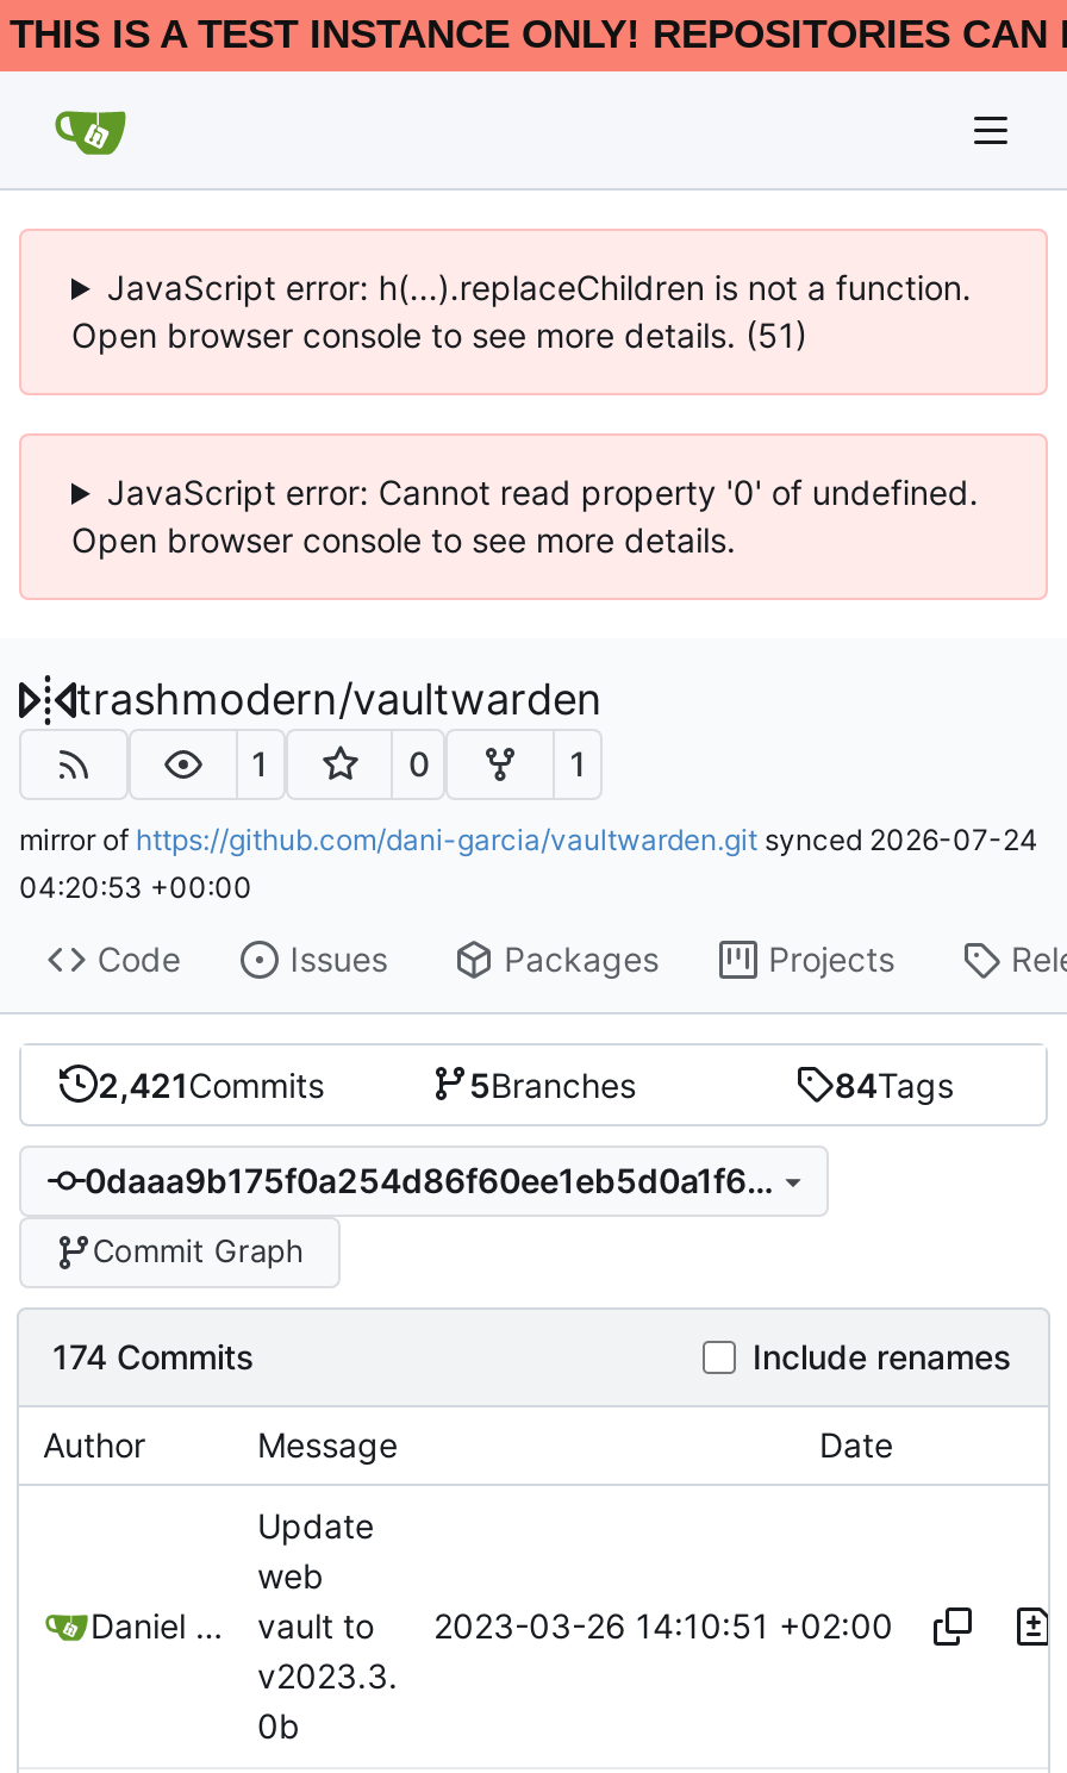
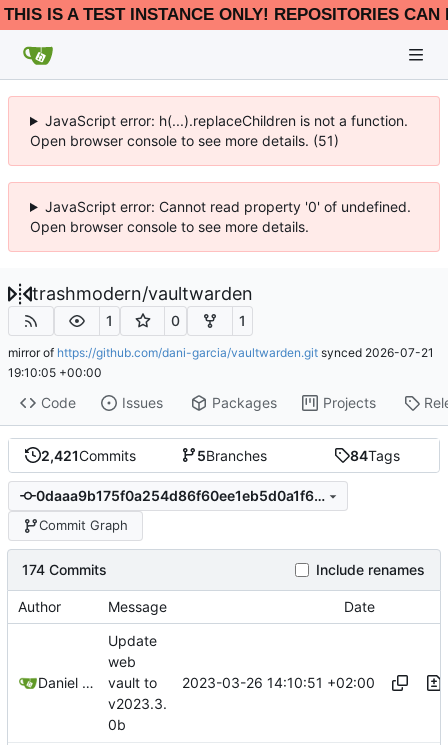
[19,820,1038,856] mirror of https://github.com/dani-garcia/vaultwarden.git synced 2026-07-24 -> [8,344,434,359] mirror of https://github.com/dani-garcia/vaultwarden.git synced 2026-07-21
[19,868,252,904] 04:20:53 +00:00 -> [8,364,102,379] 19:10:05 +00:00

